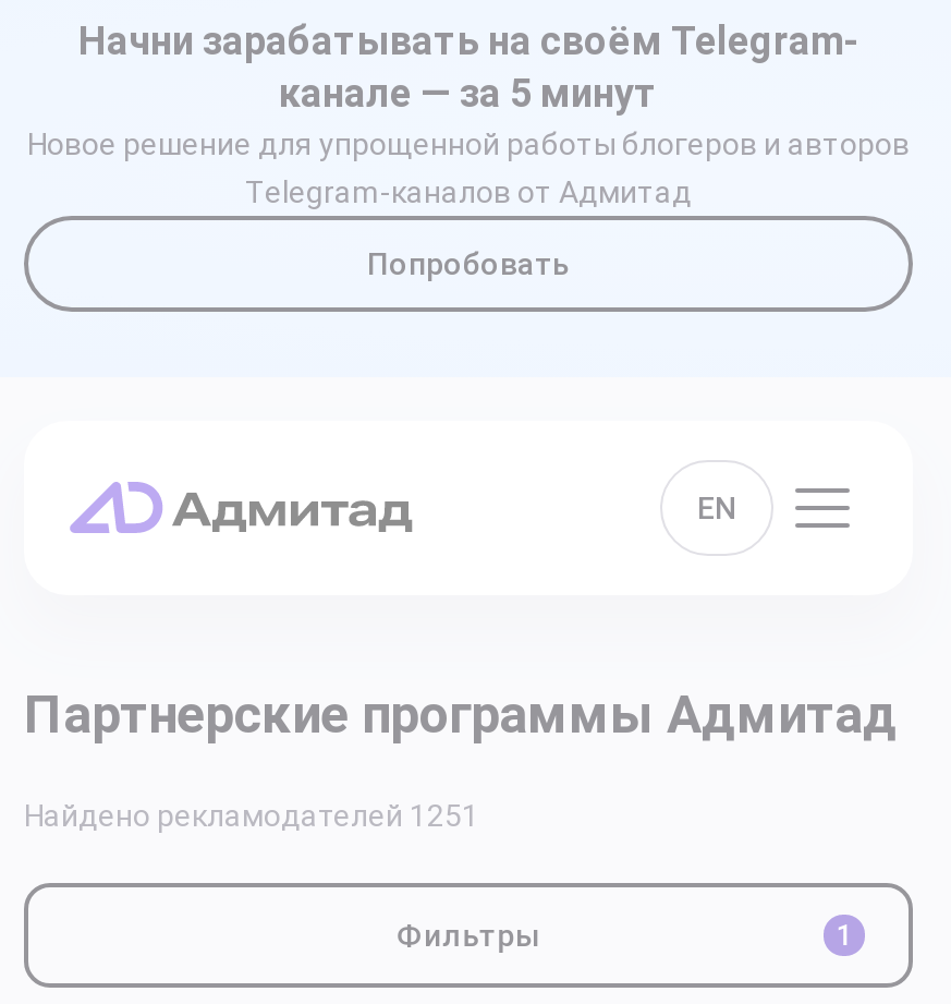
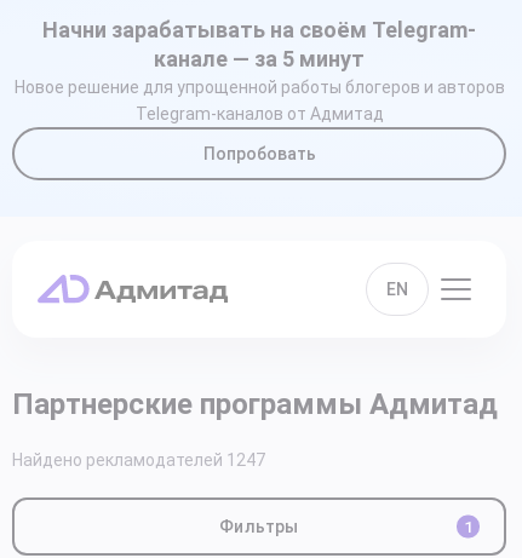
[24,798,479,833] Найдено рекламодателей 1251 -> [12,450,265,470] Найдено рекламодателей 1247

